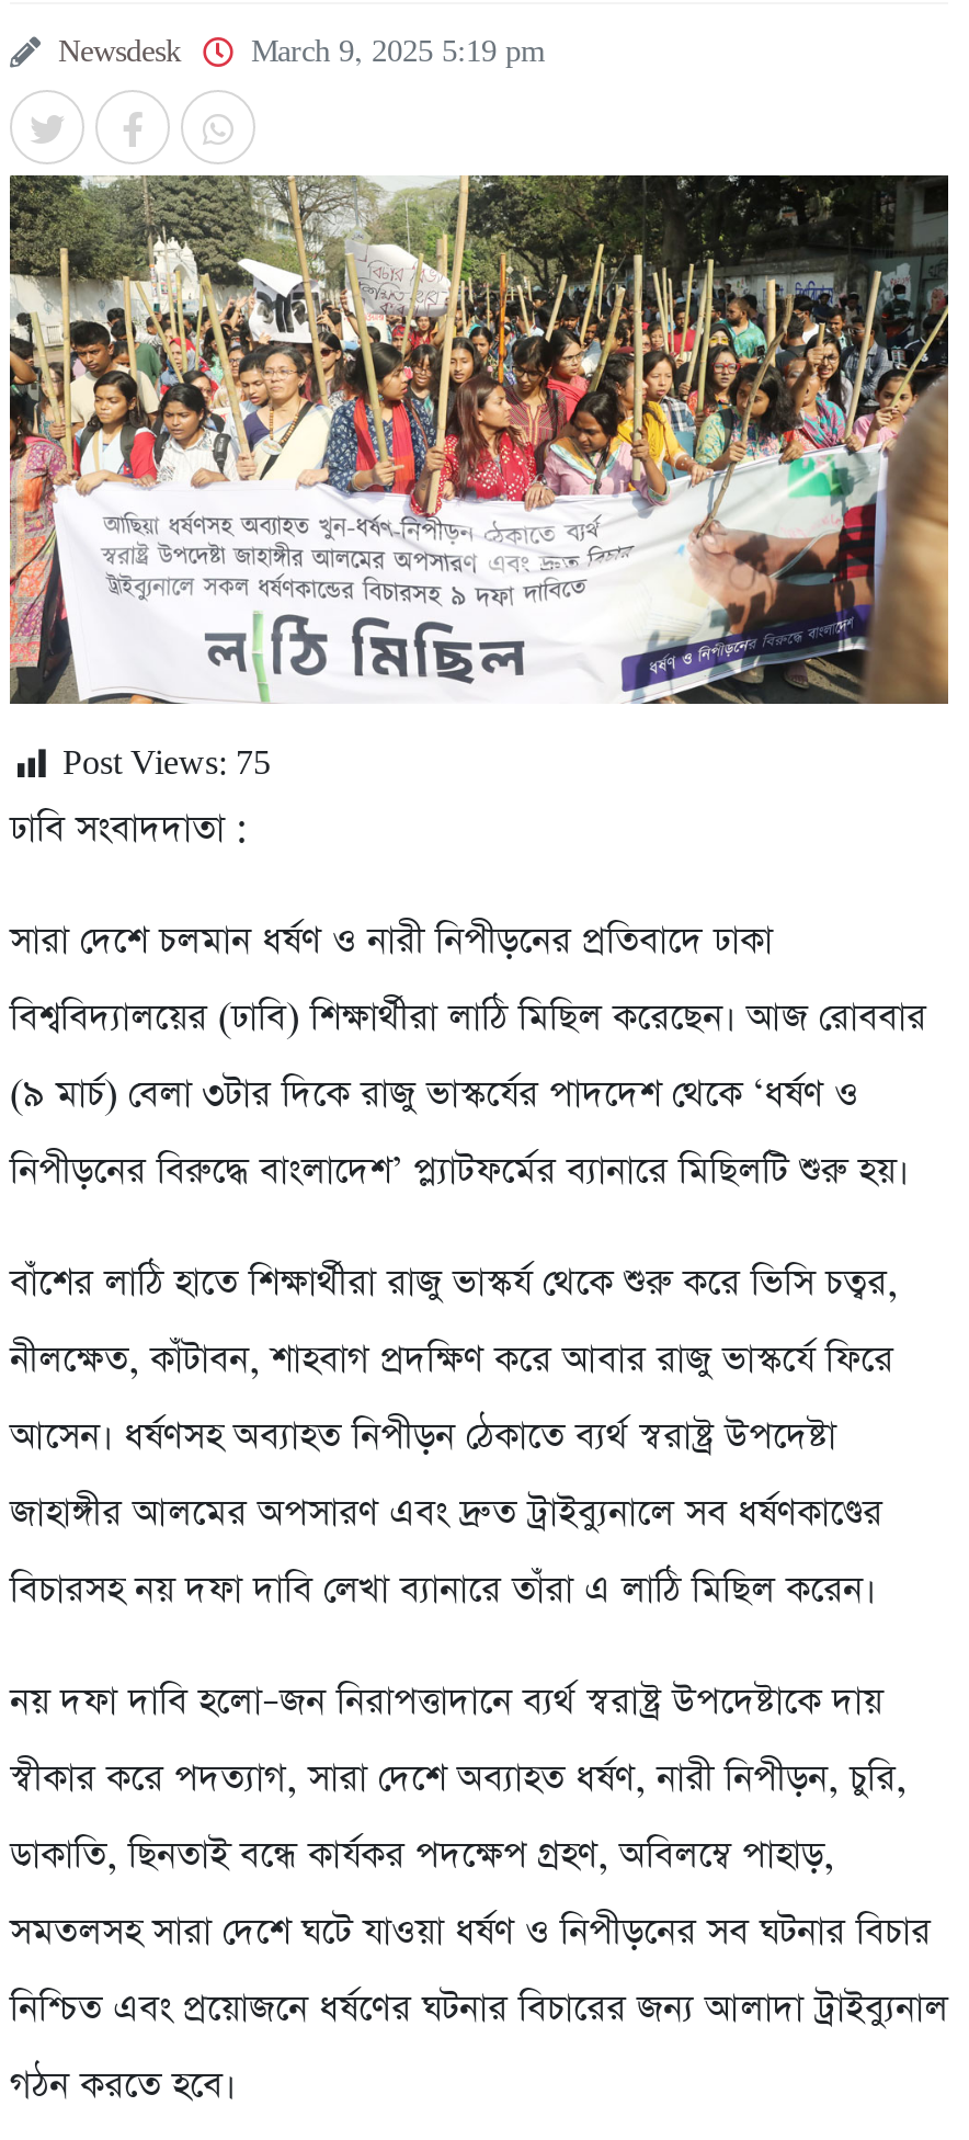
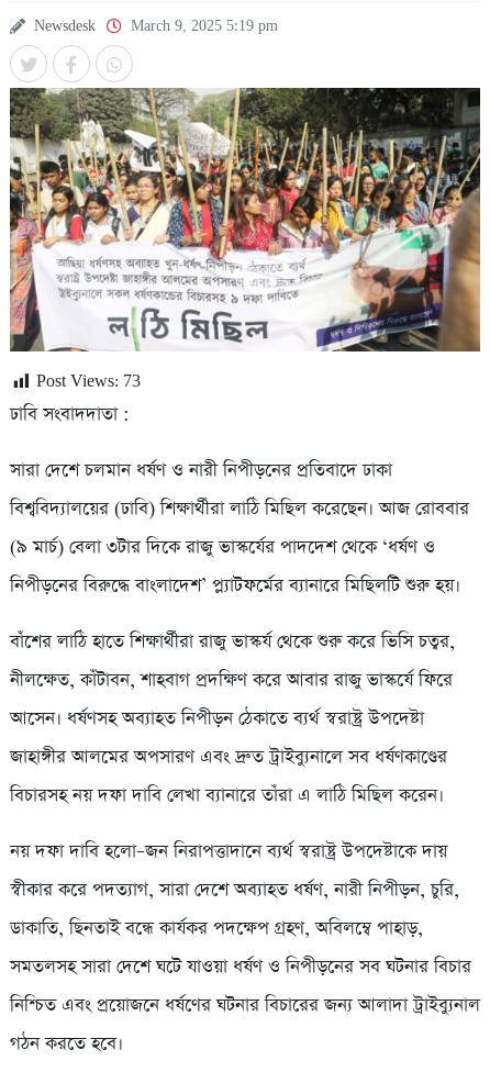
[62,743,271,784] Post Views: 75 -> [36,371,141,392] Post Views: 73

